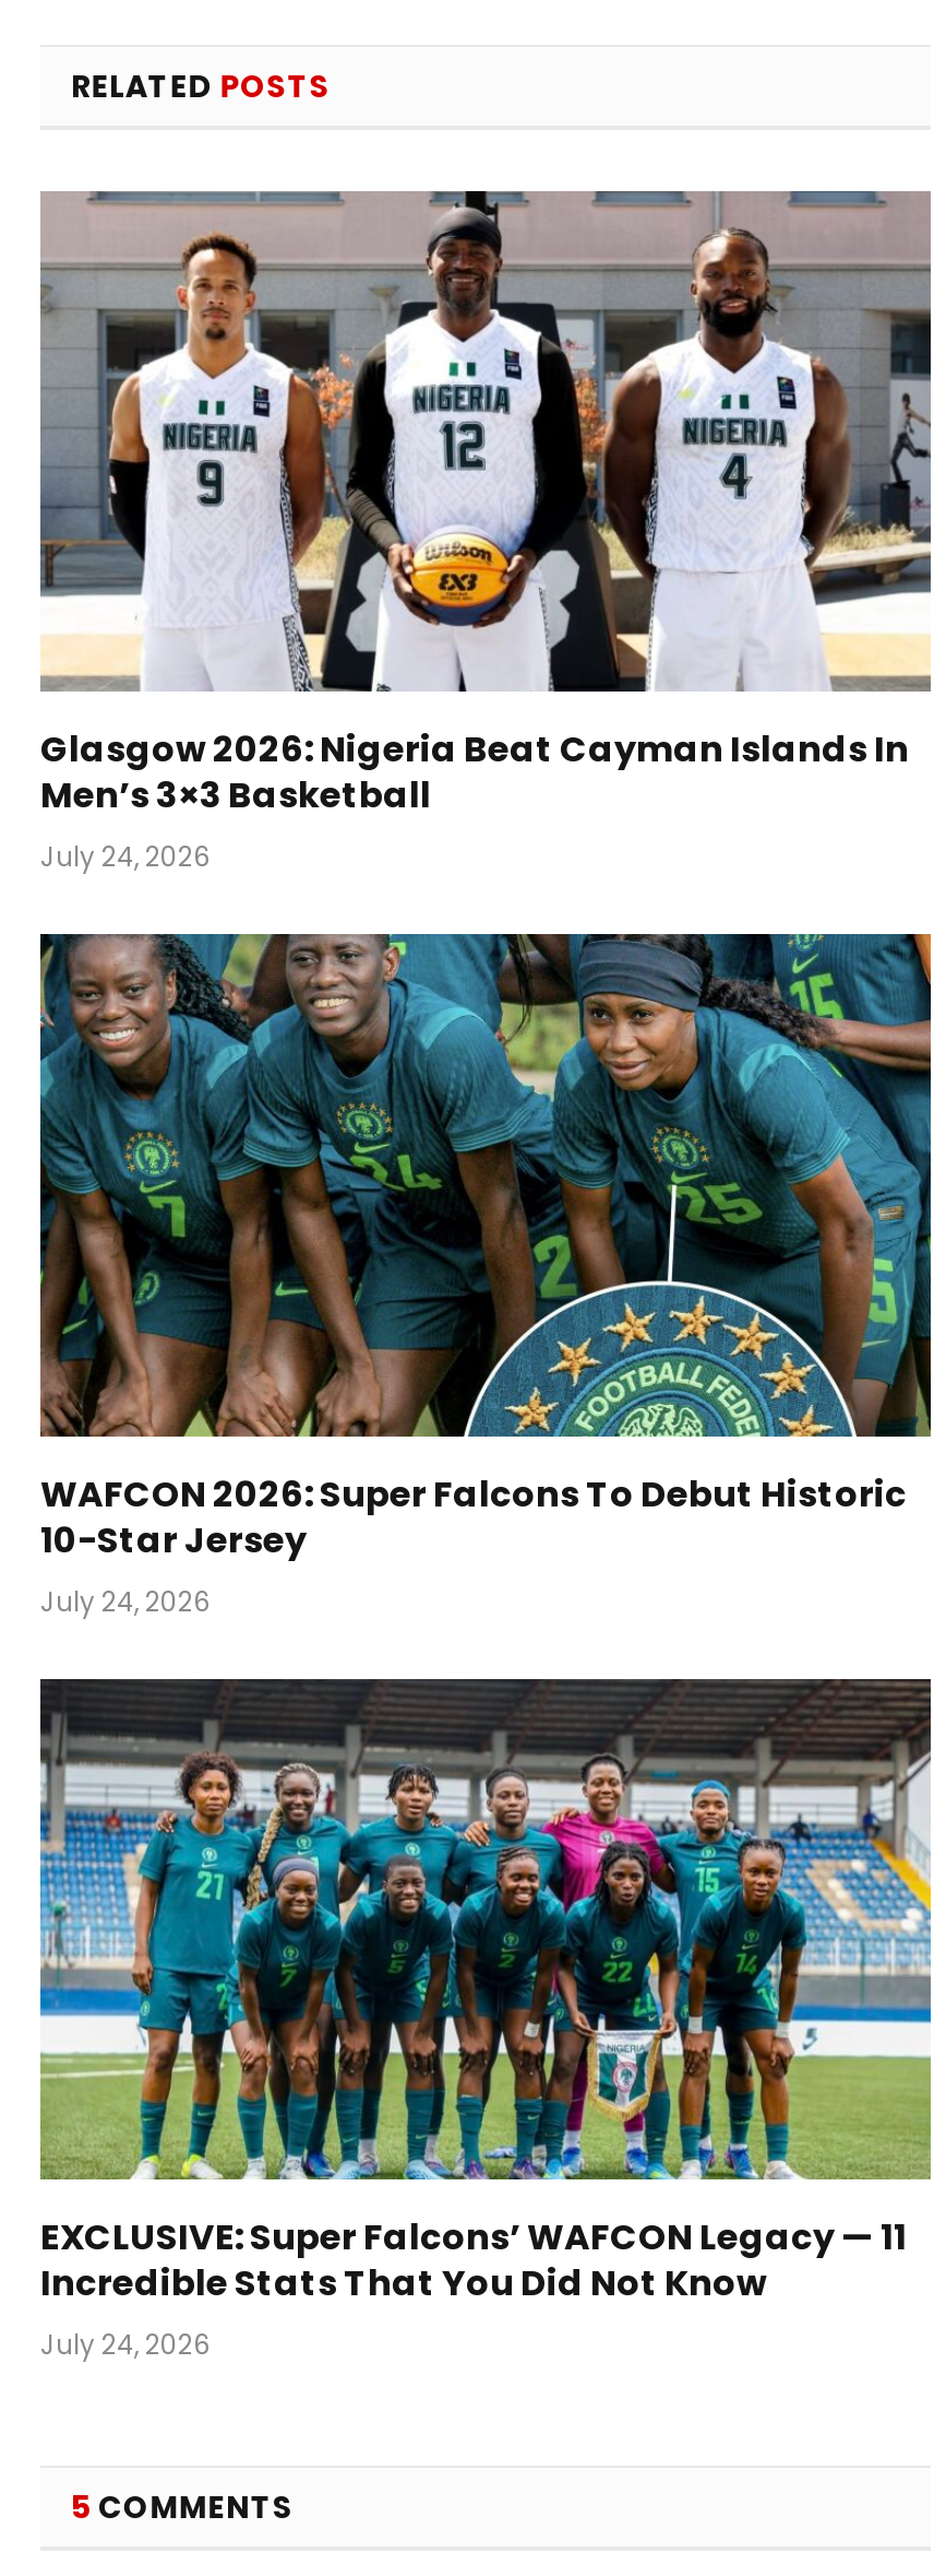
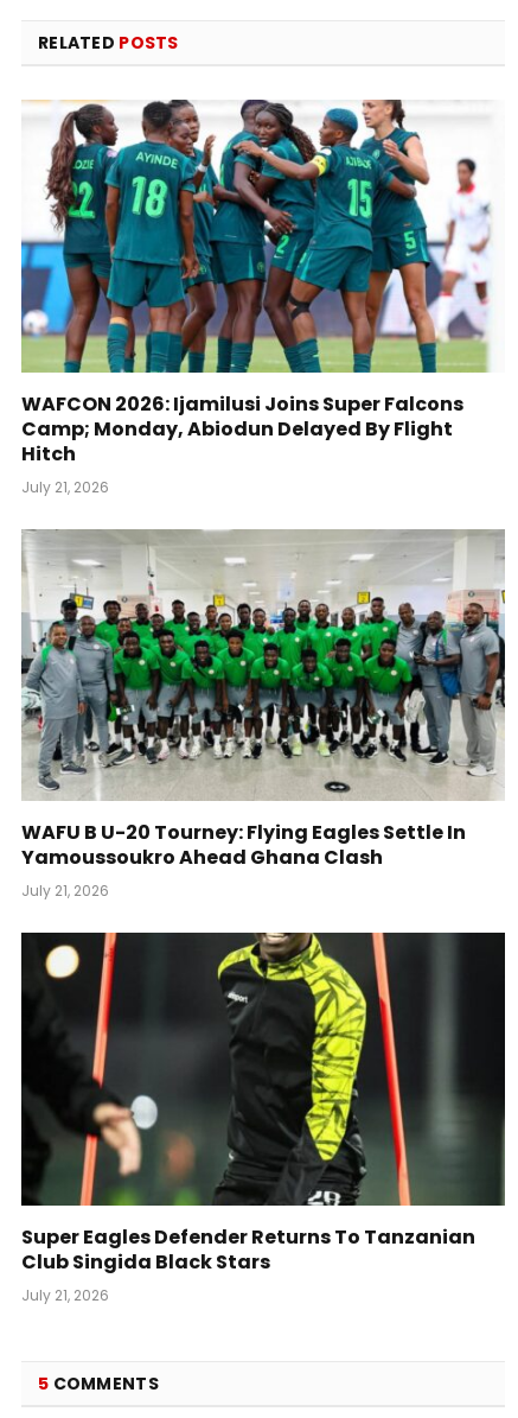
[38,190,933,876] [image] | Glasgow 2026: Nigeria Beat Cayman Islands In | Men’s 3×3 Basketball | July 24, 2026 -> [20,100,505,497] [image] | WAFCON 2026: Ijamilusi Joins Super Falcons | Camp; Monday, Abiodun Delayed By Flight | Hitch | July 21, 2026
[38,933,933,1620] [image] | WAFCON 2026: Super Falcons To Debut Historic | 10-Star Jersey | July 24, 2026 -> [21,529,506,901] [image] | WAFU B U-20 Tourney: Flying Eagles Settle In | Yamoussoukro Ahead Ghana Clash | July 21, 2026
[38,1676,933,2364] [image] | EXCLUSIVE: Super Falcons’ WAFCON Legacy — 11 | Incredible Stats That You Did Not Know | July 24, 2026 -> [20,931,506,1305] [image] | Super Eagles Defender Returns To Tanzanian | Club Singida Black Stars | July 21, 2026

